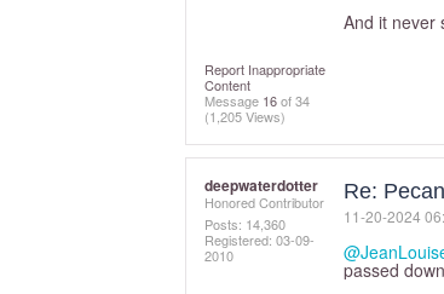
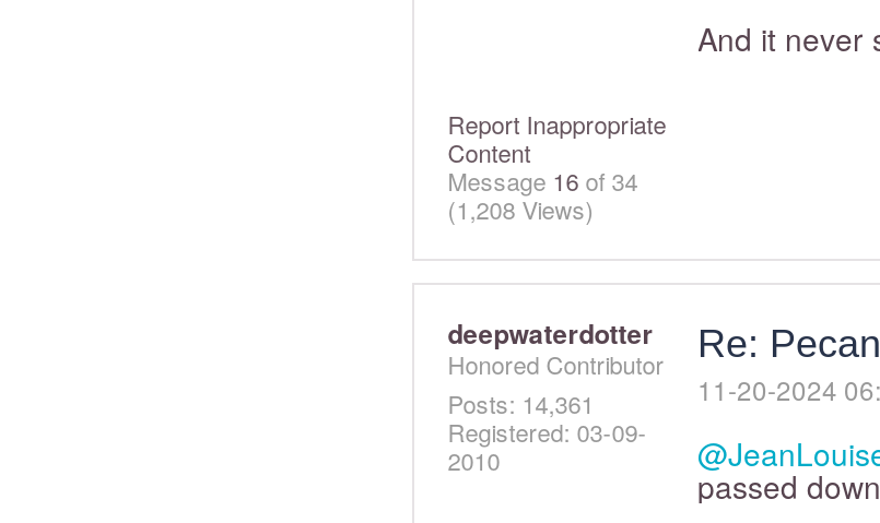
[205,106,286,125] (1,205 Views) -> [448,190,594,225] (1,208 Views)
[205,214,286,233] Posts: 14,360 -> [448,385,594,420] Posts: 14,361

